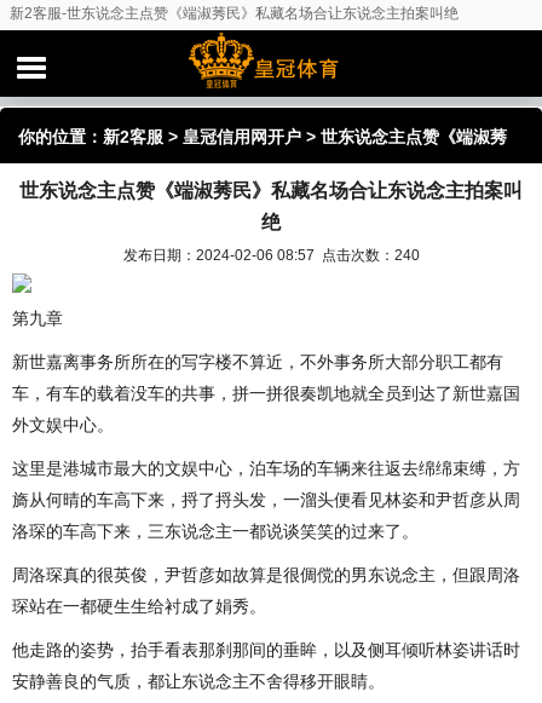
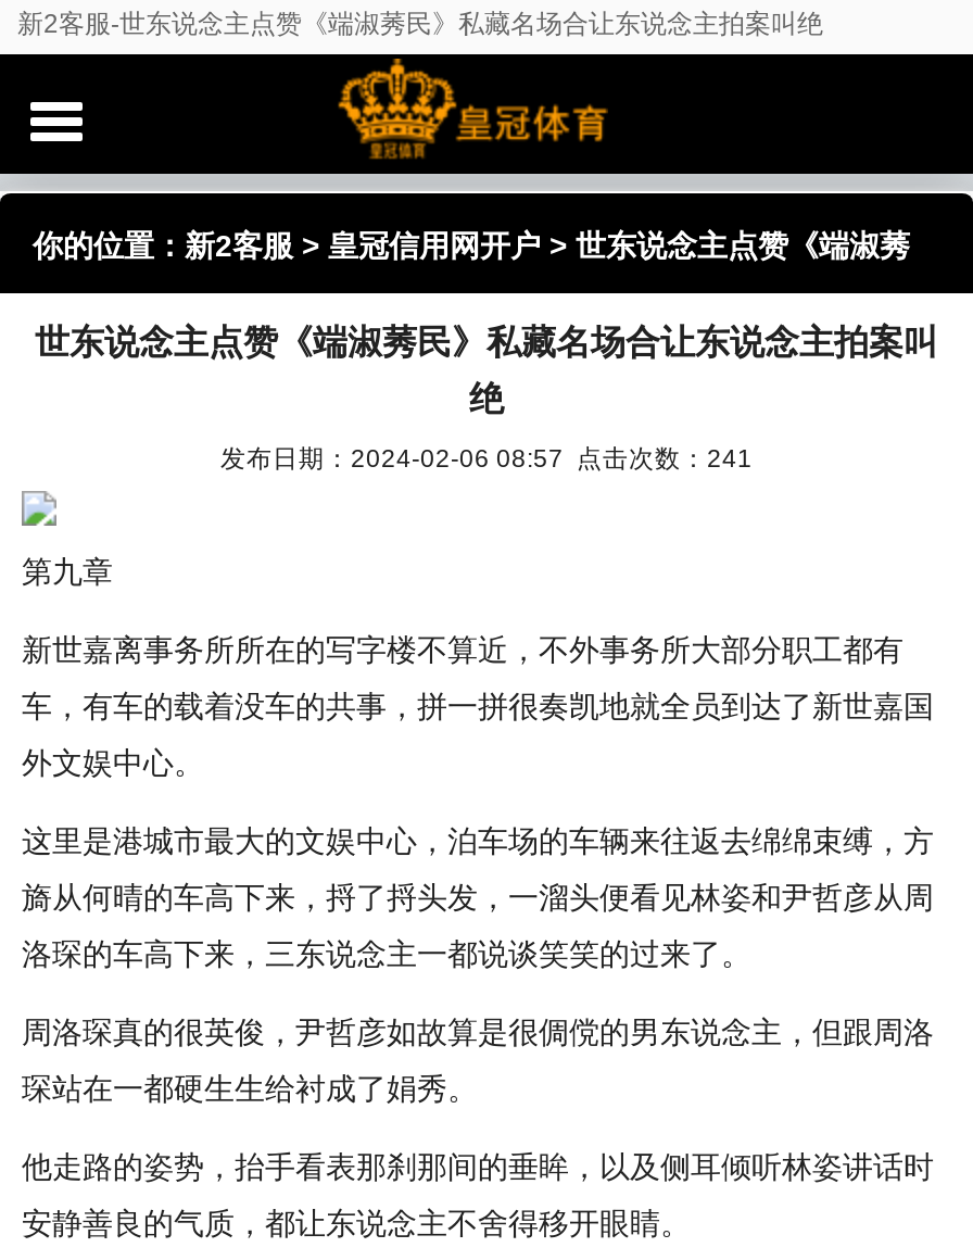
[123,247,419,263] 发布日期：2024-02-06 08:57 点击次数：240 -> [220,443,753,471] 发布日期：2024-02-06 08:57 点击次数：241

